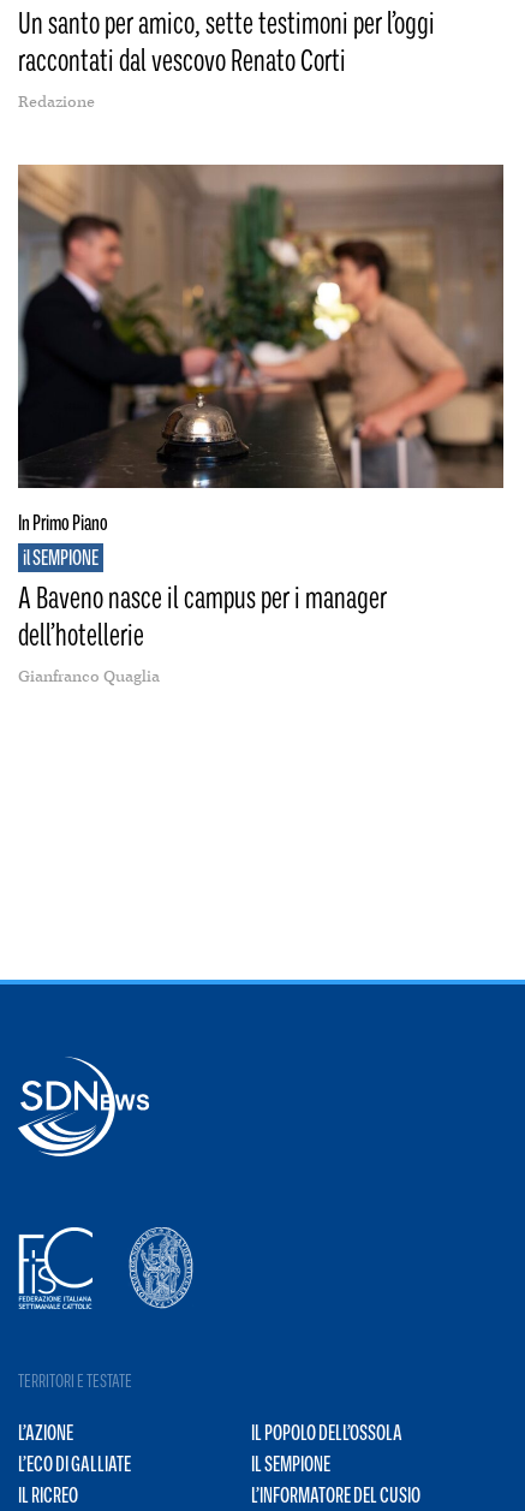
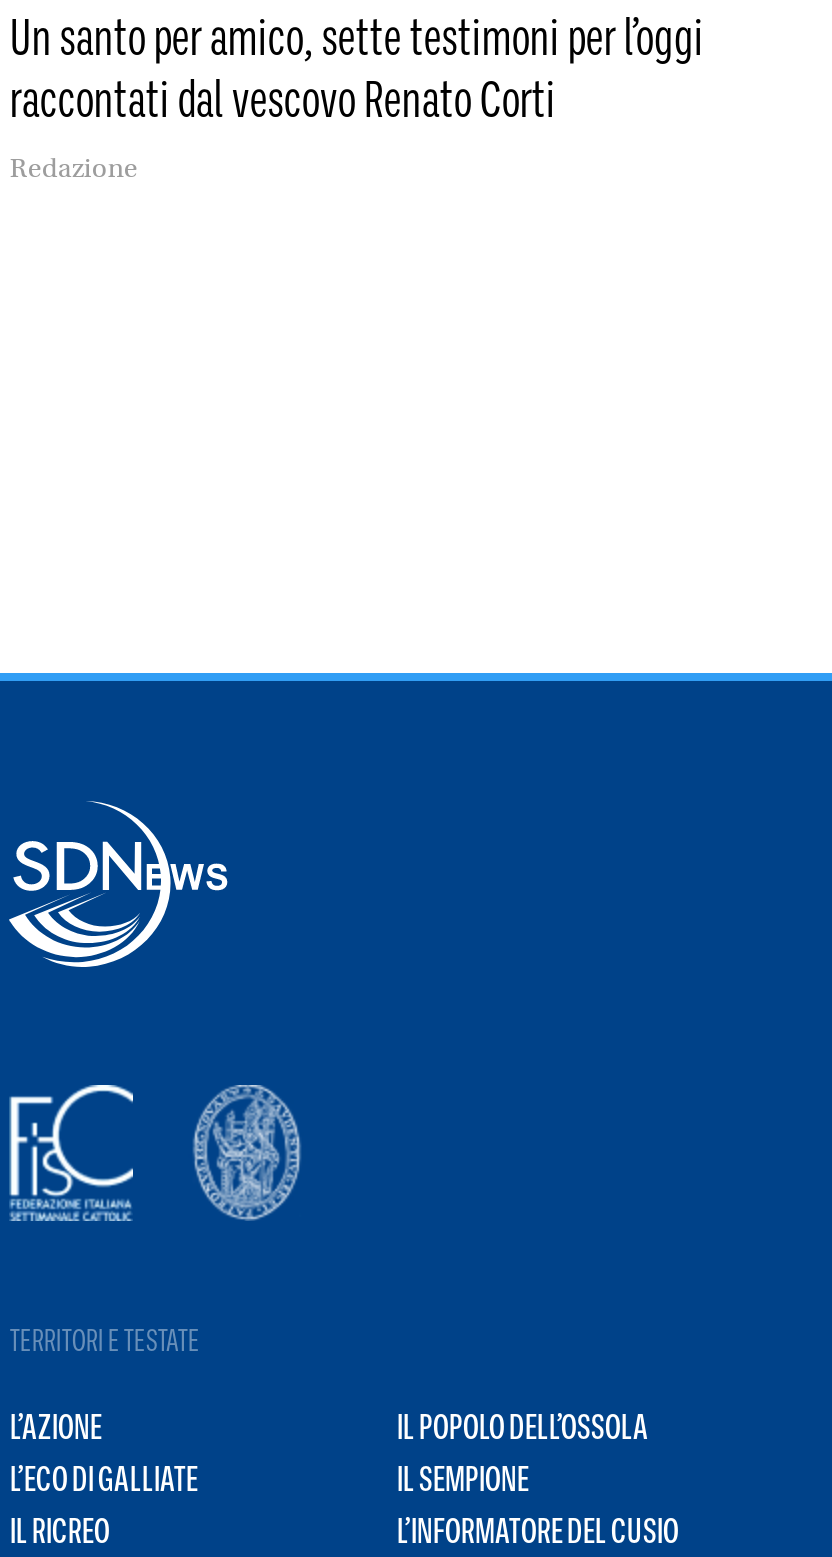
[17,163,505,686] [image] | In Primo Piano | il SEMPIONE | A Baveno nasce il campus per i manager | dell’hotellerie | Gianfranco Quaglia -> none

